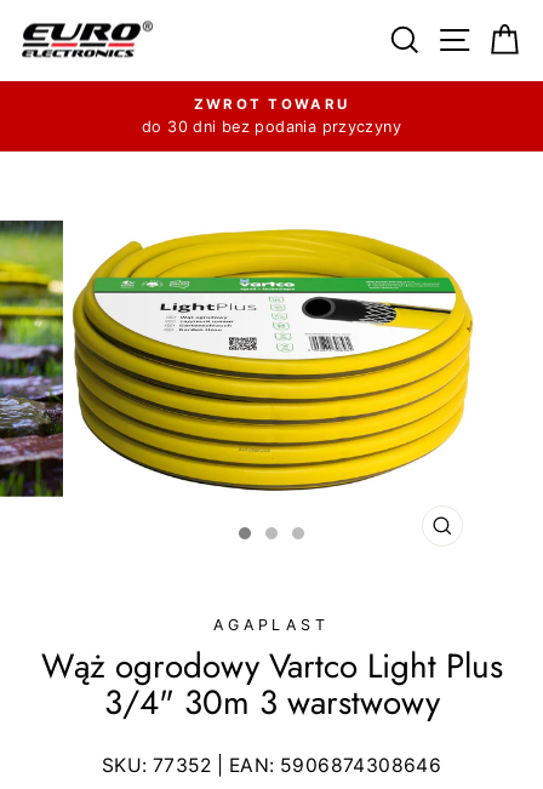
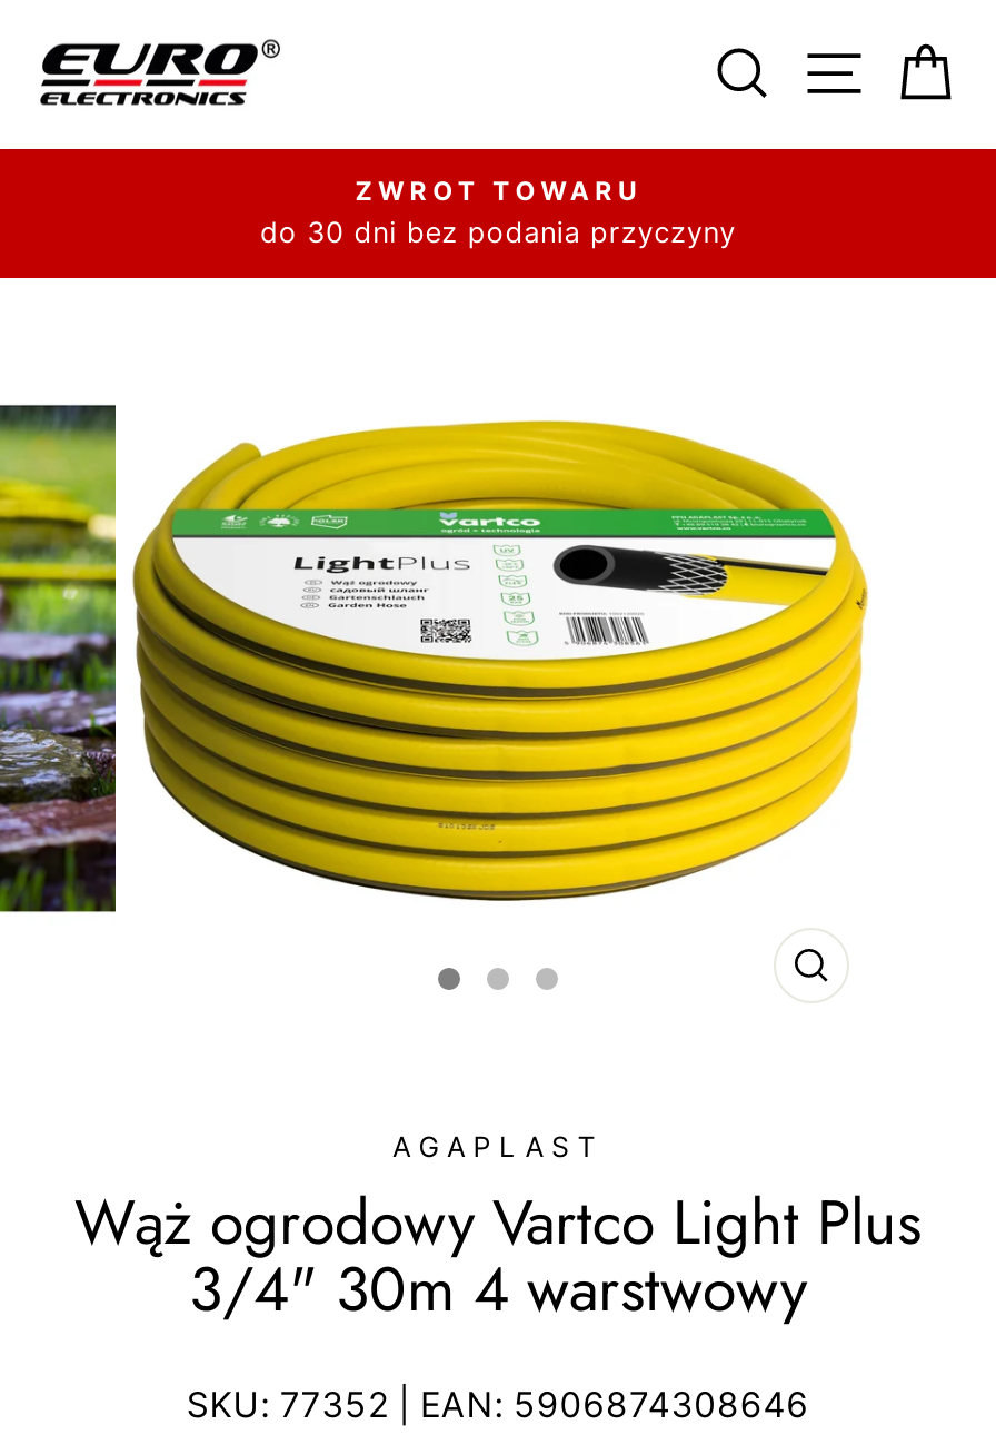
[104,677,439,725] 3/4" 30m 3 warstwowy -> [189,1243,807,1332] 3/4" 30m 4 warstwowy

